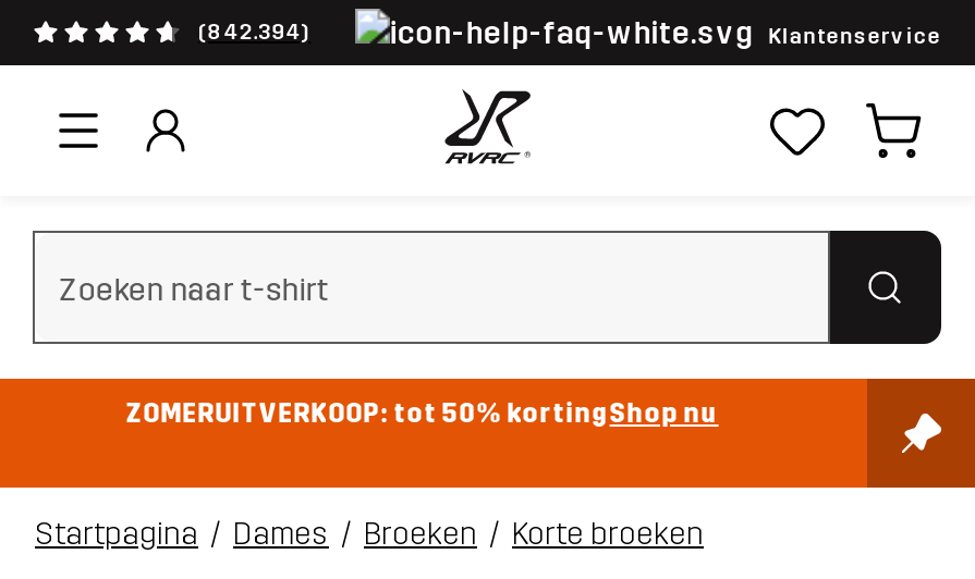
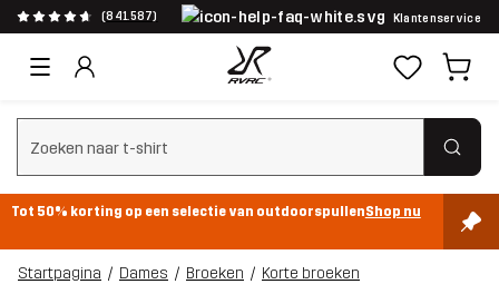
[198,20,311,46] (842.394) -> [101,10,158,23] (841.587)
[126,397,719,428] ZOMERUITVERKOOP: tot 50% kortingShop nu -> [11,203,421,219] Tot 50% korting op een selectie van outdoorspullenShop nu

